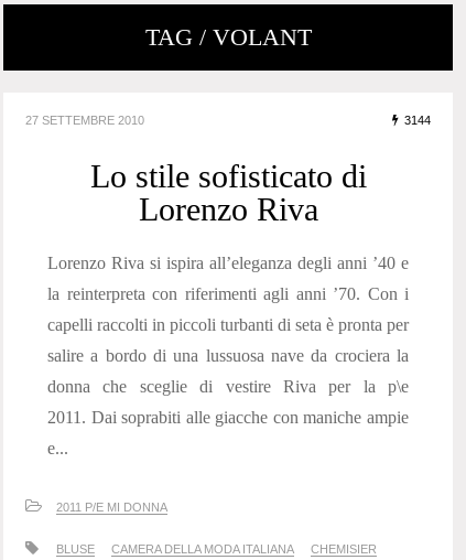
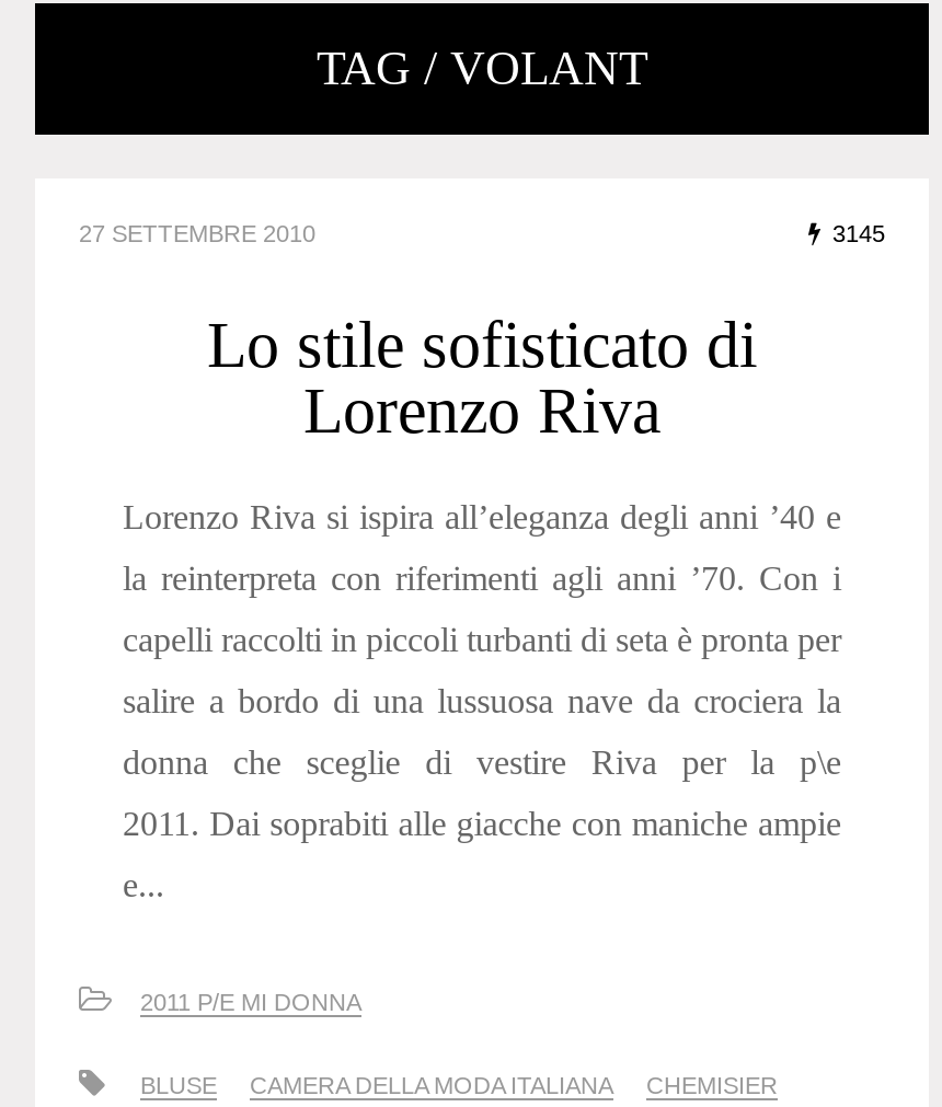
[404,114,431,127] 3144 -> [832,220,885,246] 3145

